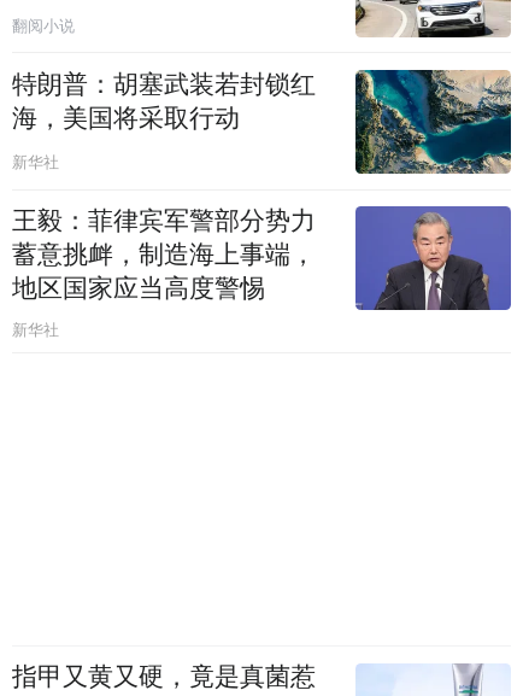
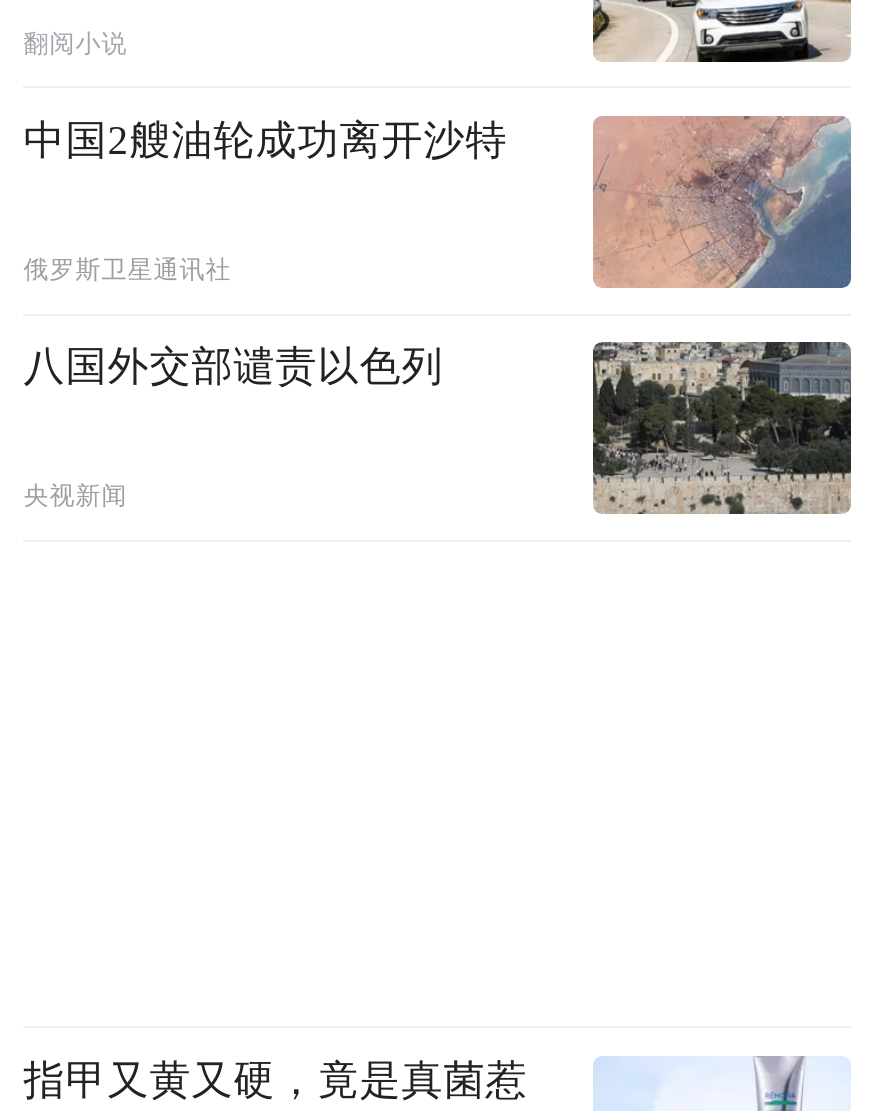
[12,71,316,131] 特朗普：胡塞武装若封锁红 | 海，美国将采取行动 -> [23,118,507,162] 中国2艘油轮成功离开沙特
[354,69,511,175] [image] -> [593,116,853,290] [image]
[12,155,59,171] 新华社 -> [23,256,231,284] 俄罗斯卫星通讯社
[12,208,316,302] 王毅：菲律宾军警部分势力 | 蓄意挑衅，制造海上事端， | 地区国家应当高度警惕 -> [23,344,443,388] 八国外交部谴责以色列
[354,205,512,311] [image] -> [591,340,853,516] [image]
[12,322,59,338] 新华社 -> [23,483,127,511] 央视新闻

